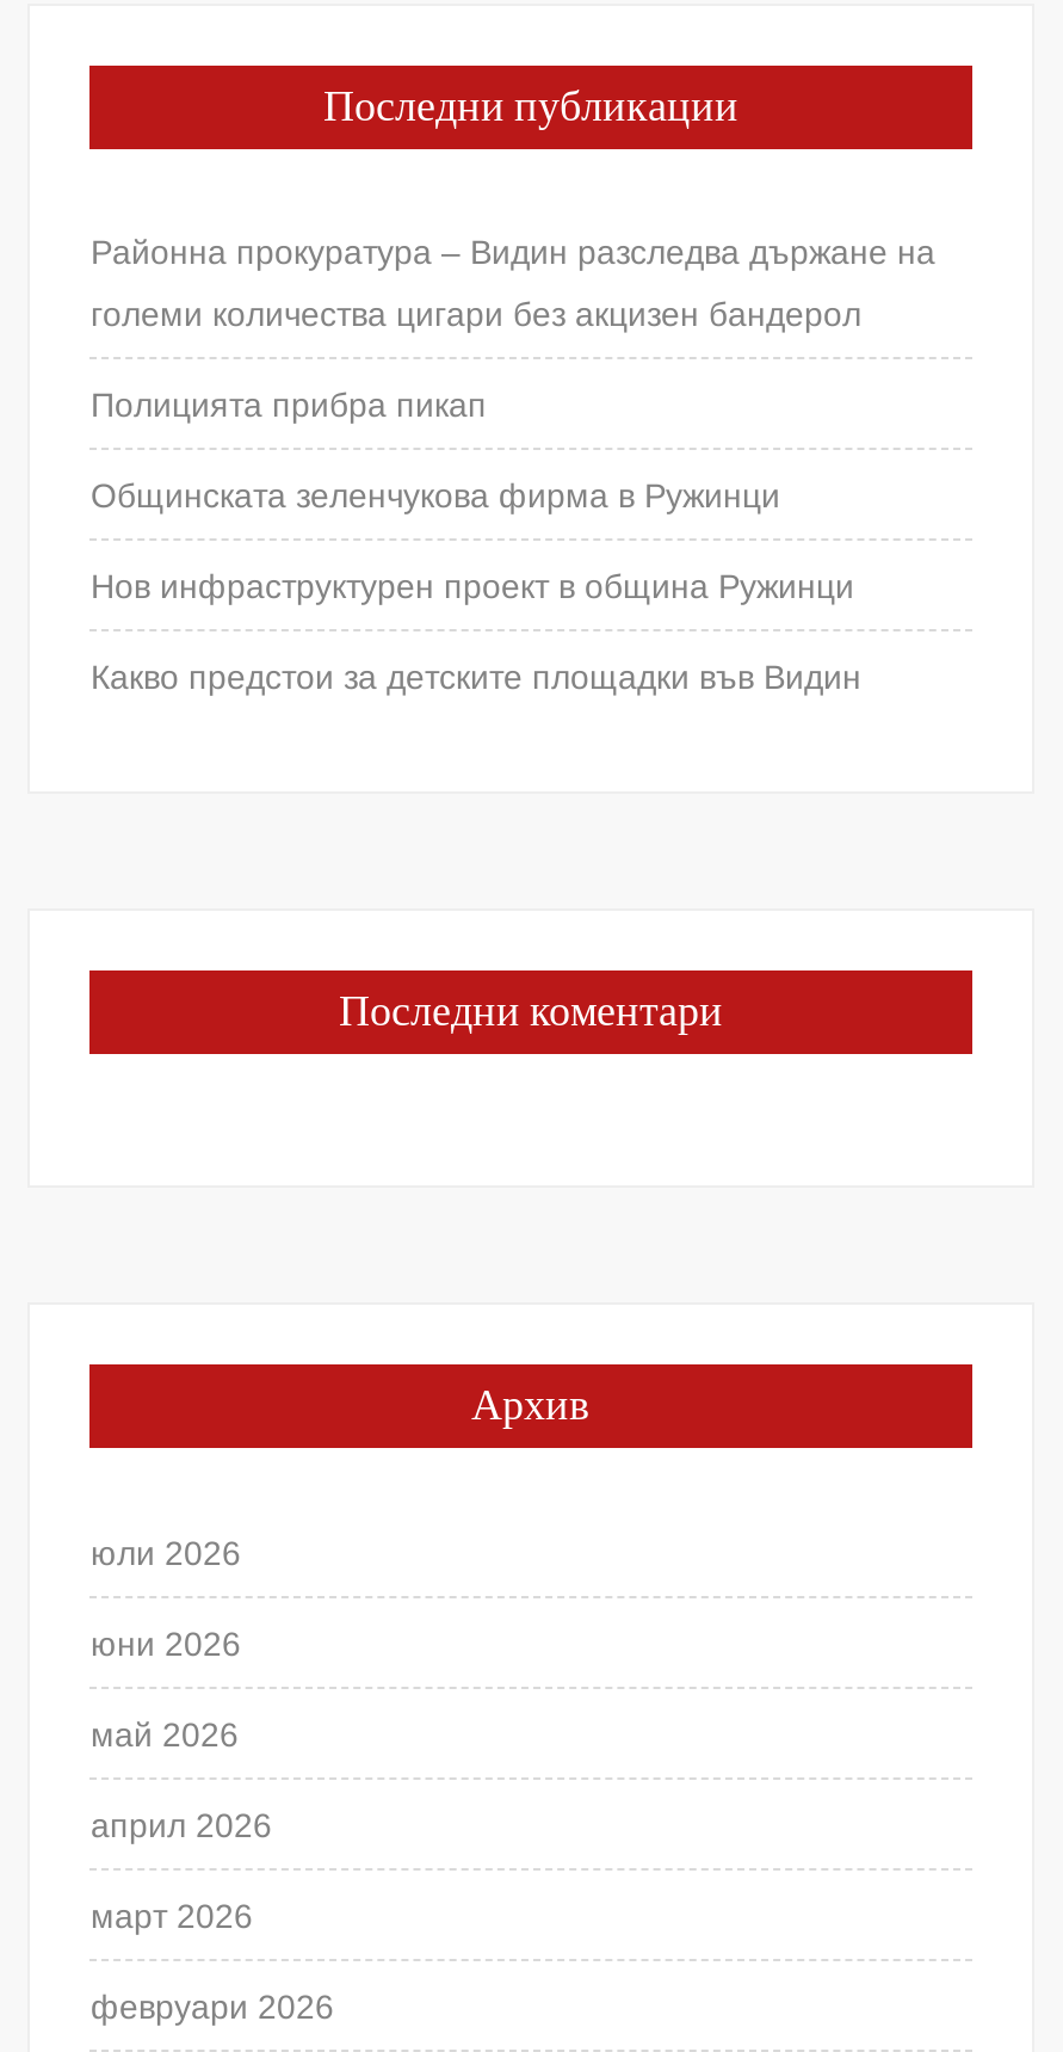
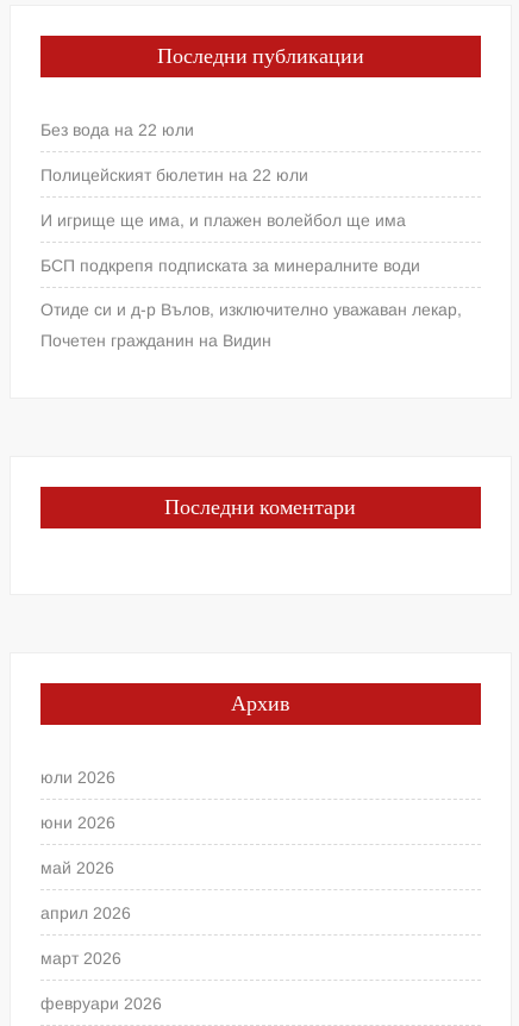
[90,232,935,270] Районна прокуратура – Видин разследва държане на -> [41,120,195,139] Без вода на 22 юли
[90,294,861,333] големи количества цигари без акцизен бандерол -> [41,165,309,184] Полицейският бюлетин на 22 юли
[90,385,487,423] Полицията прибра пикап -> [41,210,406,229] И игрище ще има, и плажен волейбол ще има
[90,476,780,514] Общинската зеленчукова фирма в Ружинци -> [41,256,421,275] БСП подкрепя подписката за минералните води
[90,567,854,605] Нов инфраструктурен проект в община Ружинци -> [41,300,462,319] Отиде си и д-р Вълов, изключително уважаван лекар,
[90,657,861,695] Какво предстои за детските площадки във Видин -> [41,331,272,350] Почетен гражданин на Видин

